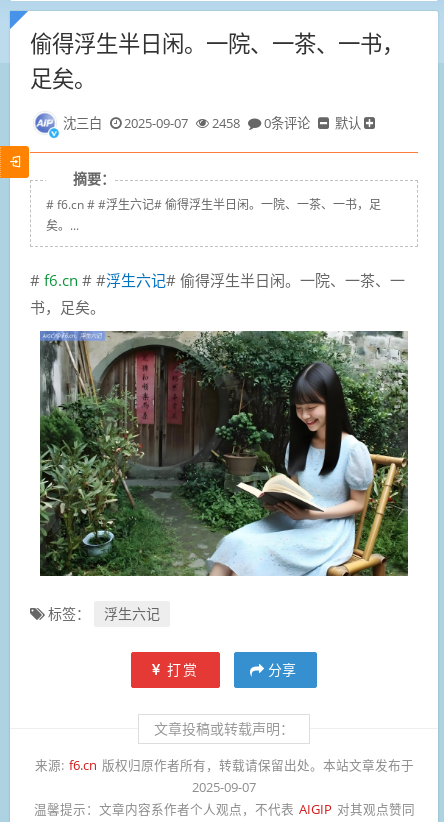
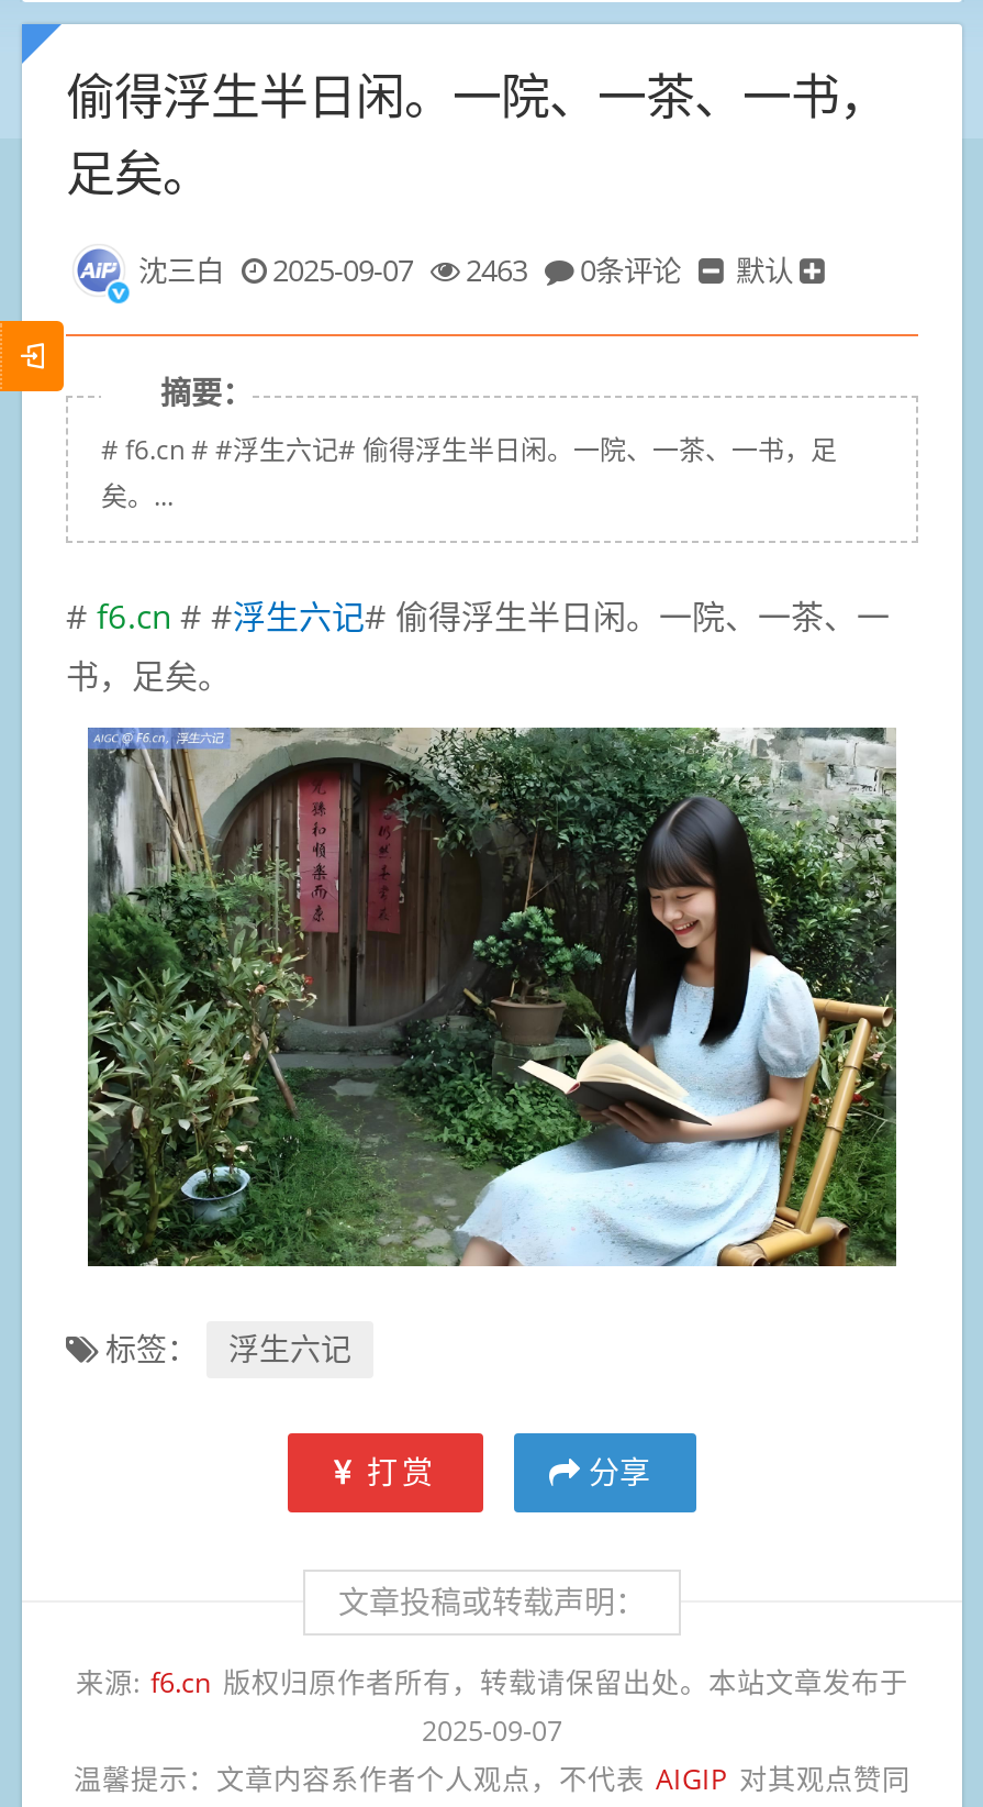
[63,114,361,132] 沈三白 2025-09-07 2458 0条评论 默认 -> [138,251,793,290] 沈三白 2025-09-07 2463 0条评论 默认

